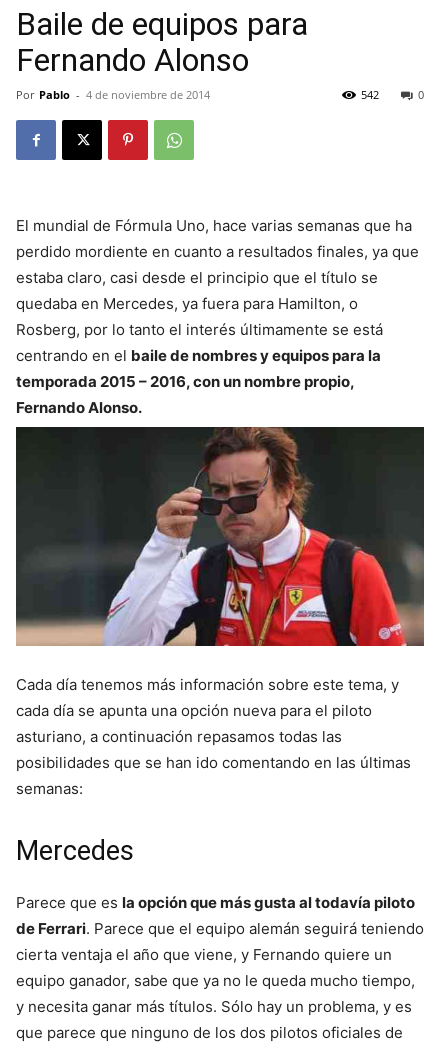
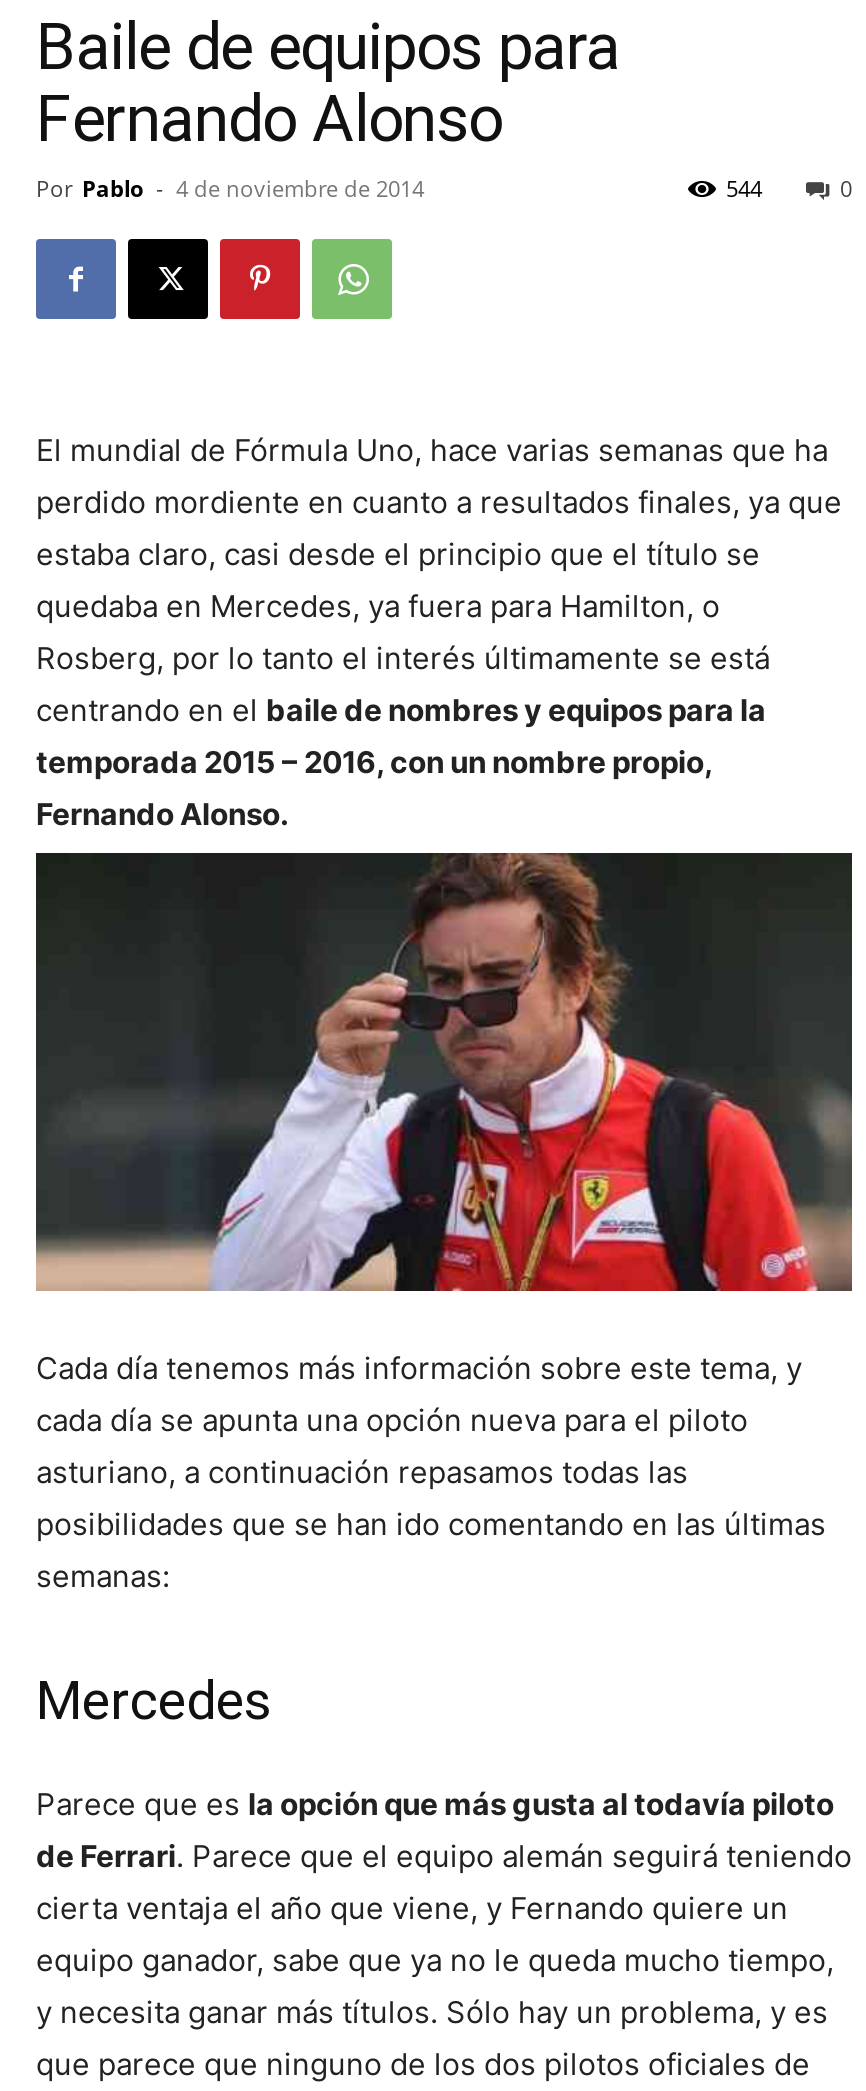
[361,87,379,102] 542 -> [726,173,762,203] 544

